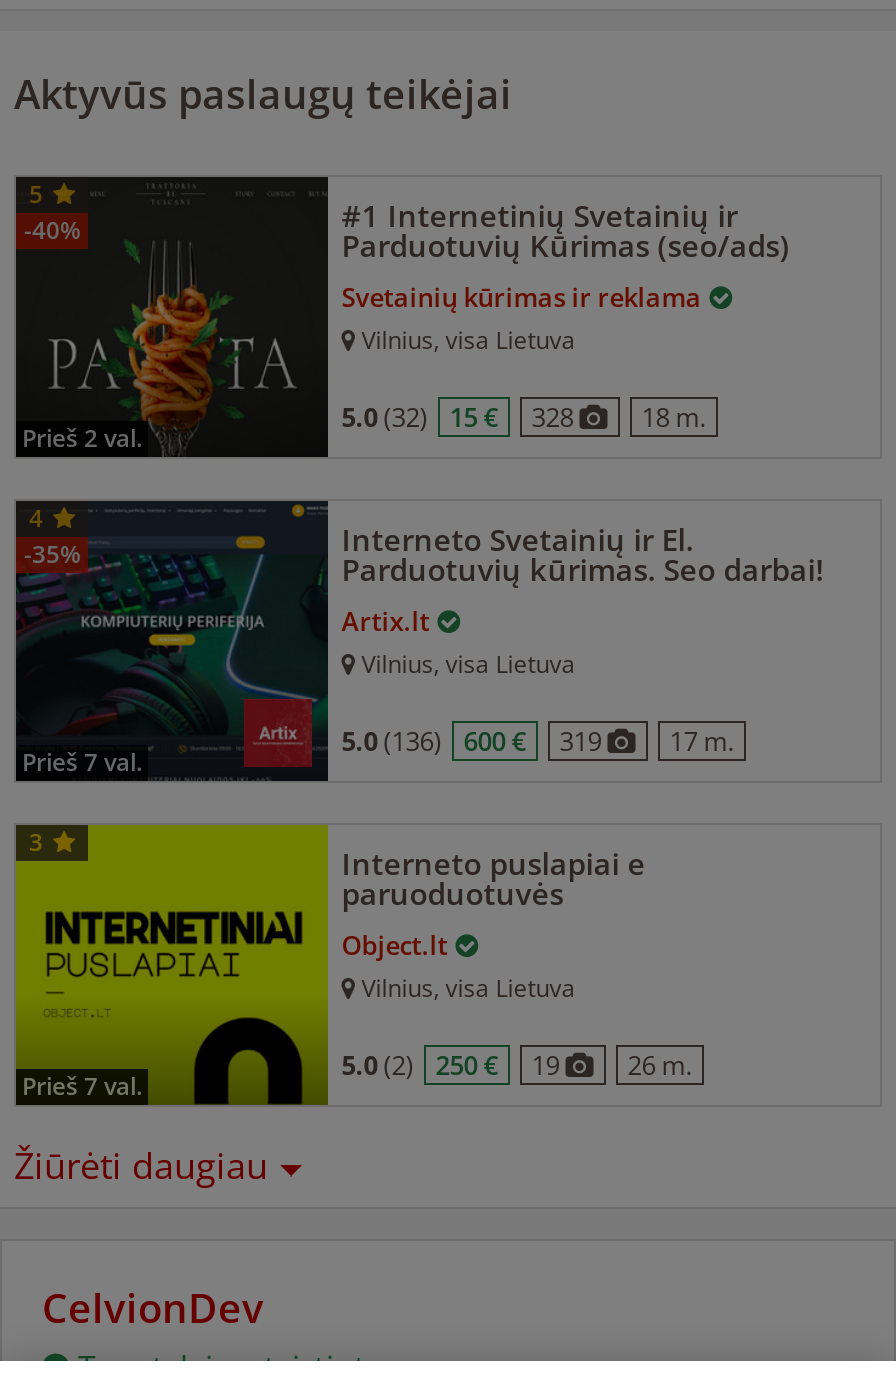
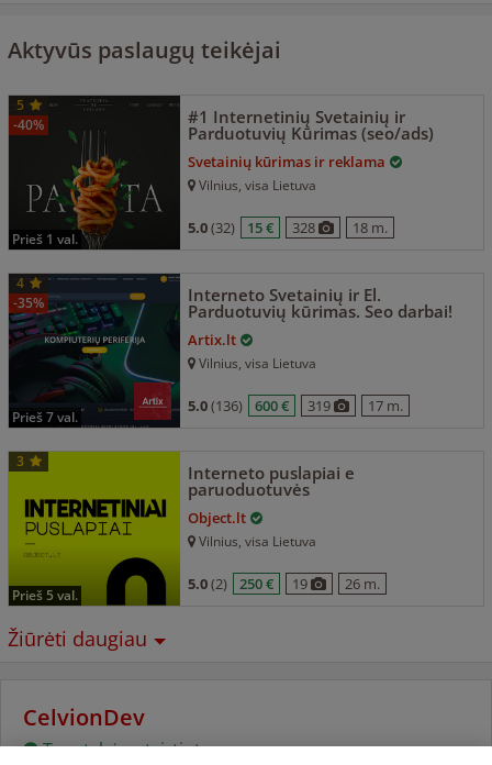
[36,421,142,455] prieš 2 val. -> [20,230,78,248] prieš 1 val.
[36,1069,142,1103] prieš 7 val. -> [20,586,78,605] prieš 5 val.

